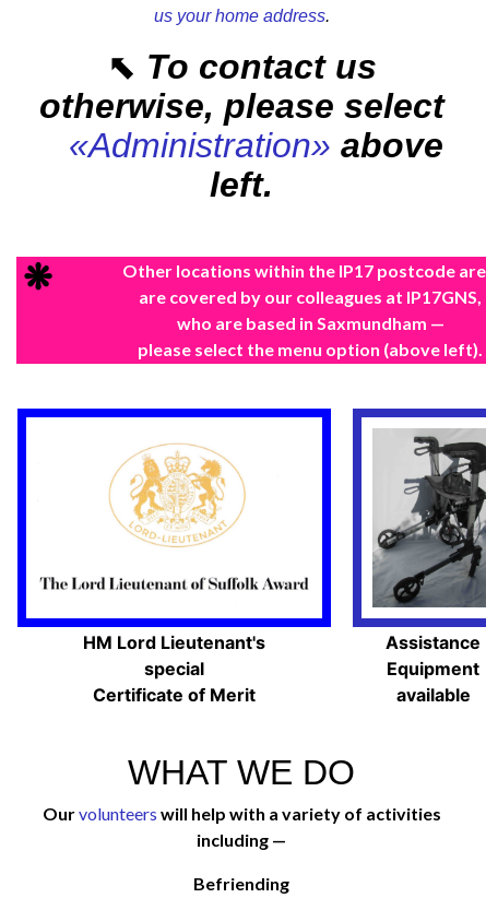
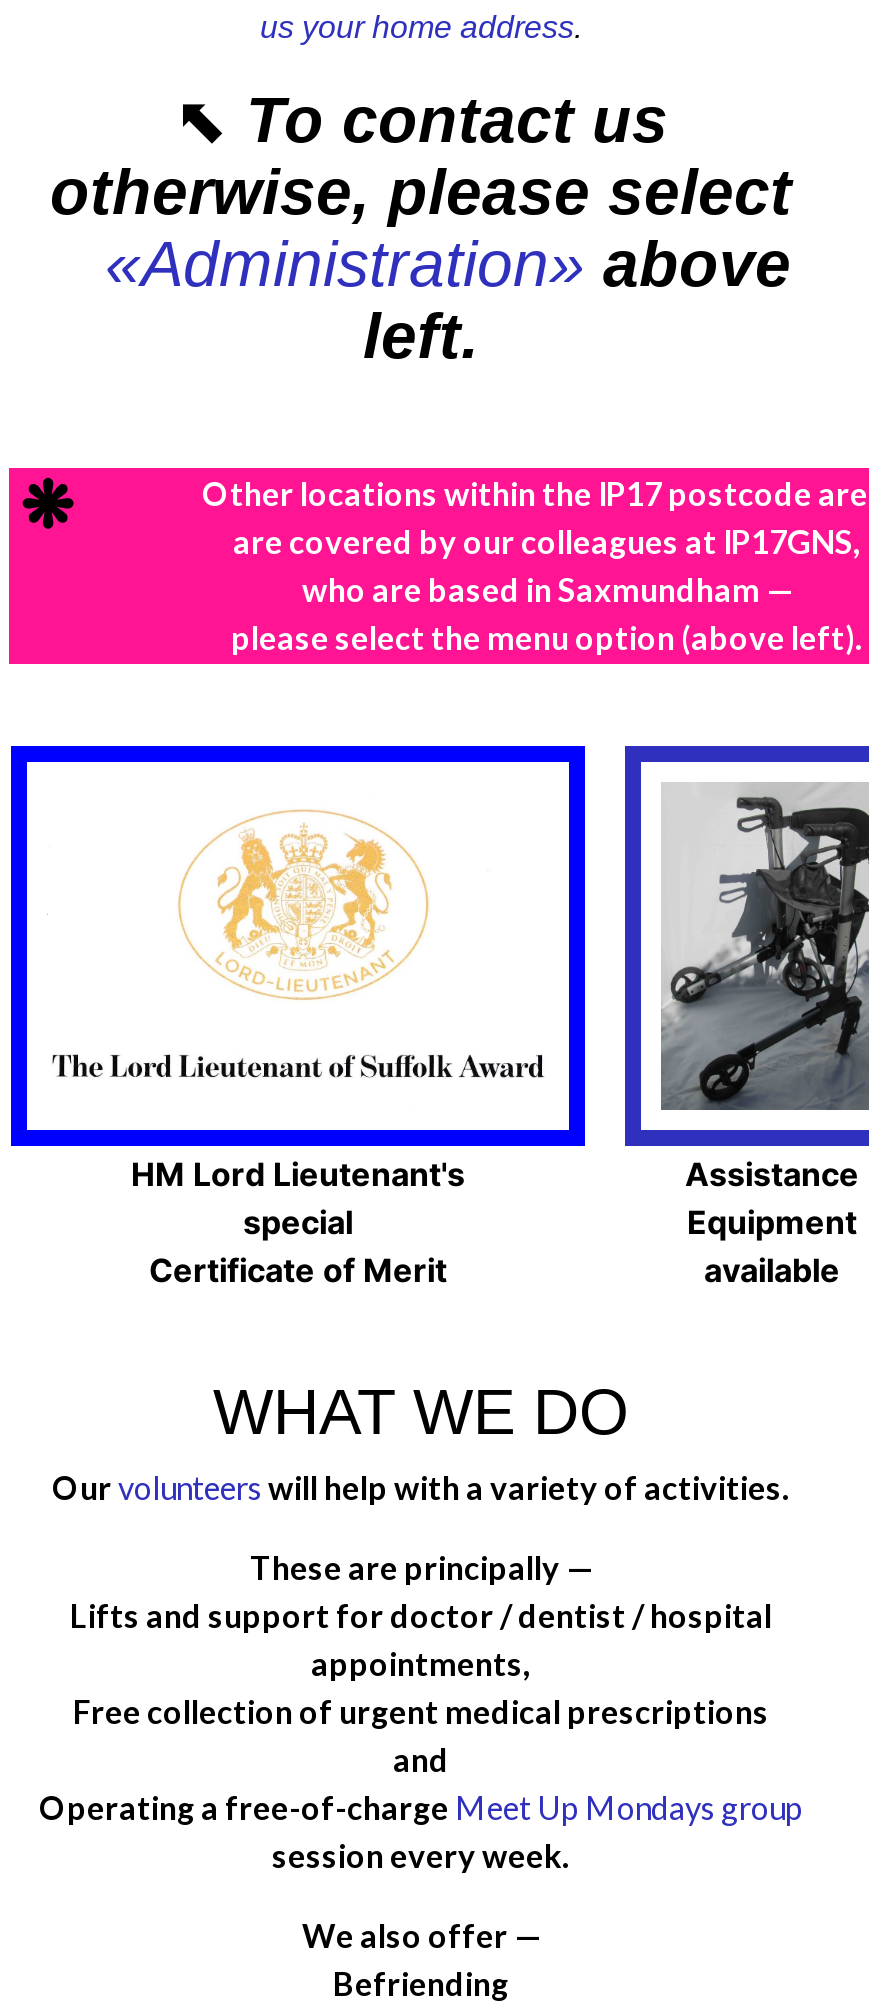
[42,803,441,850] Our volunteers will help with a variety of activities | including — -> [39,1468,803,1954] Our volunteers will help with a variety of activities. | These are principally — | Lifts and support for doctor / dentist / hospital | appointments, | Free collection of urgent medical prescriptions | and | Operating a free-of-charge Meet Up Mondays group | session every week. | We also offer —

